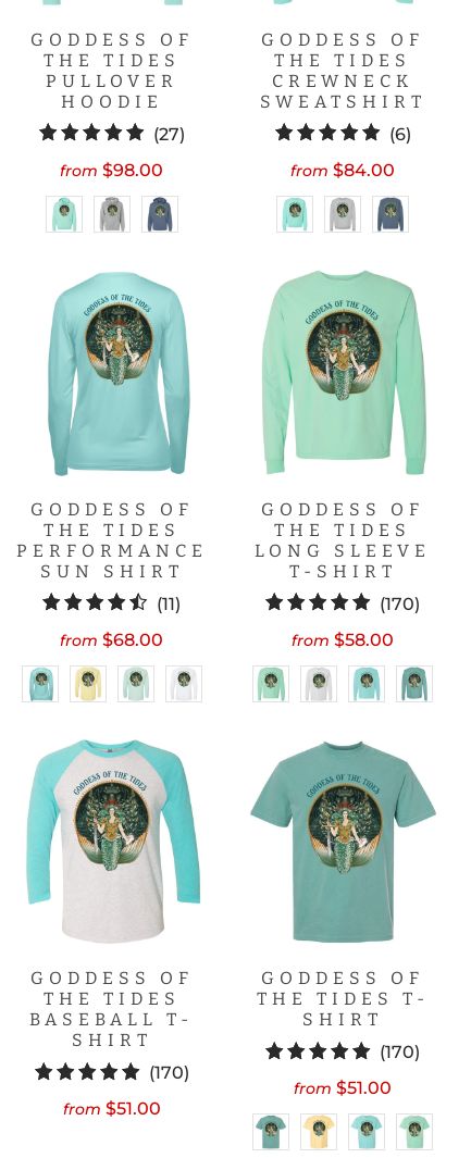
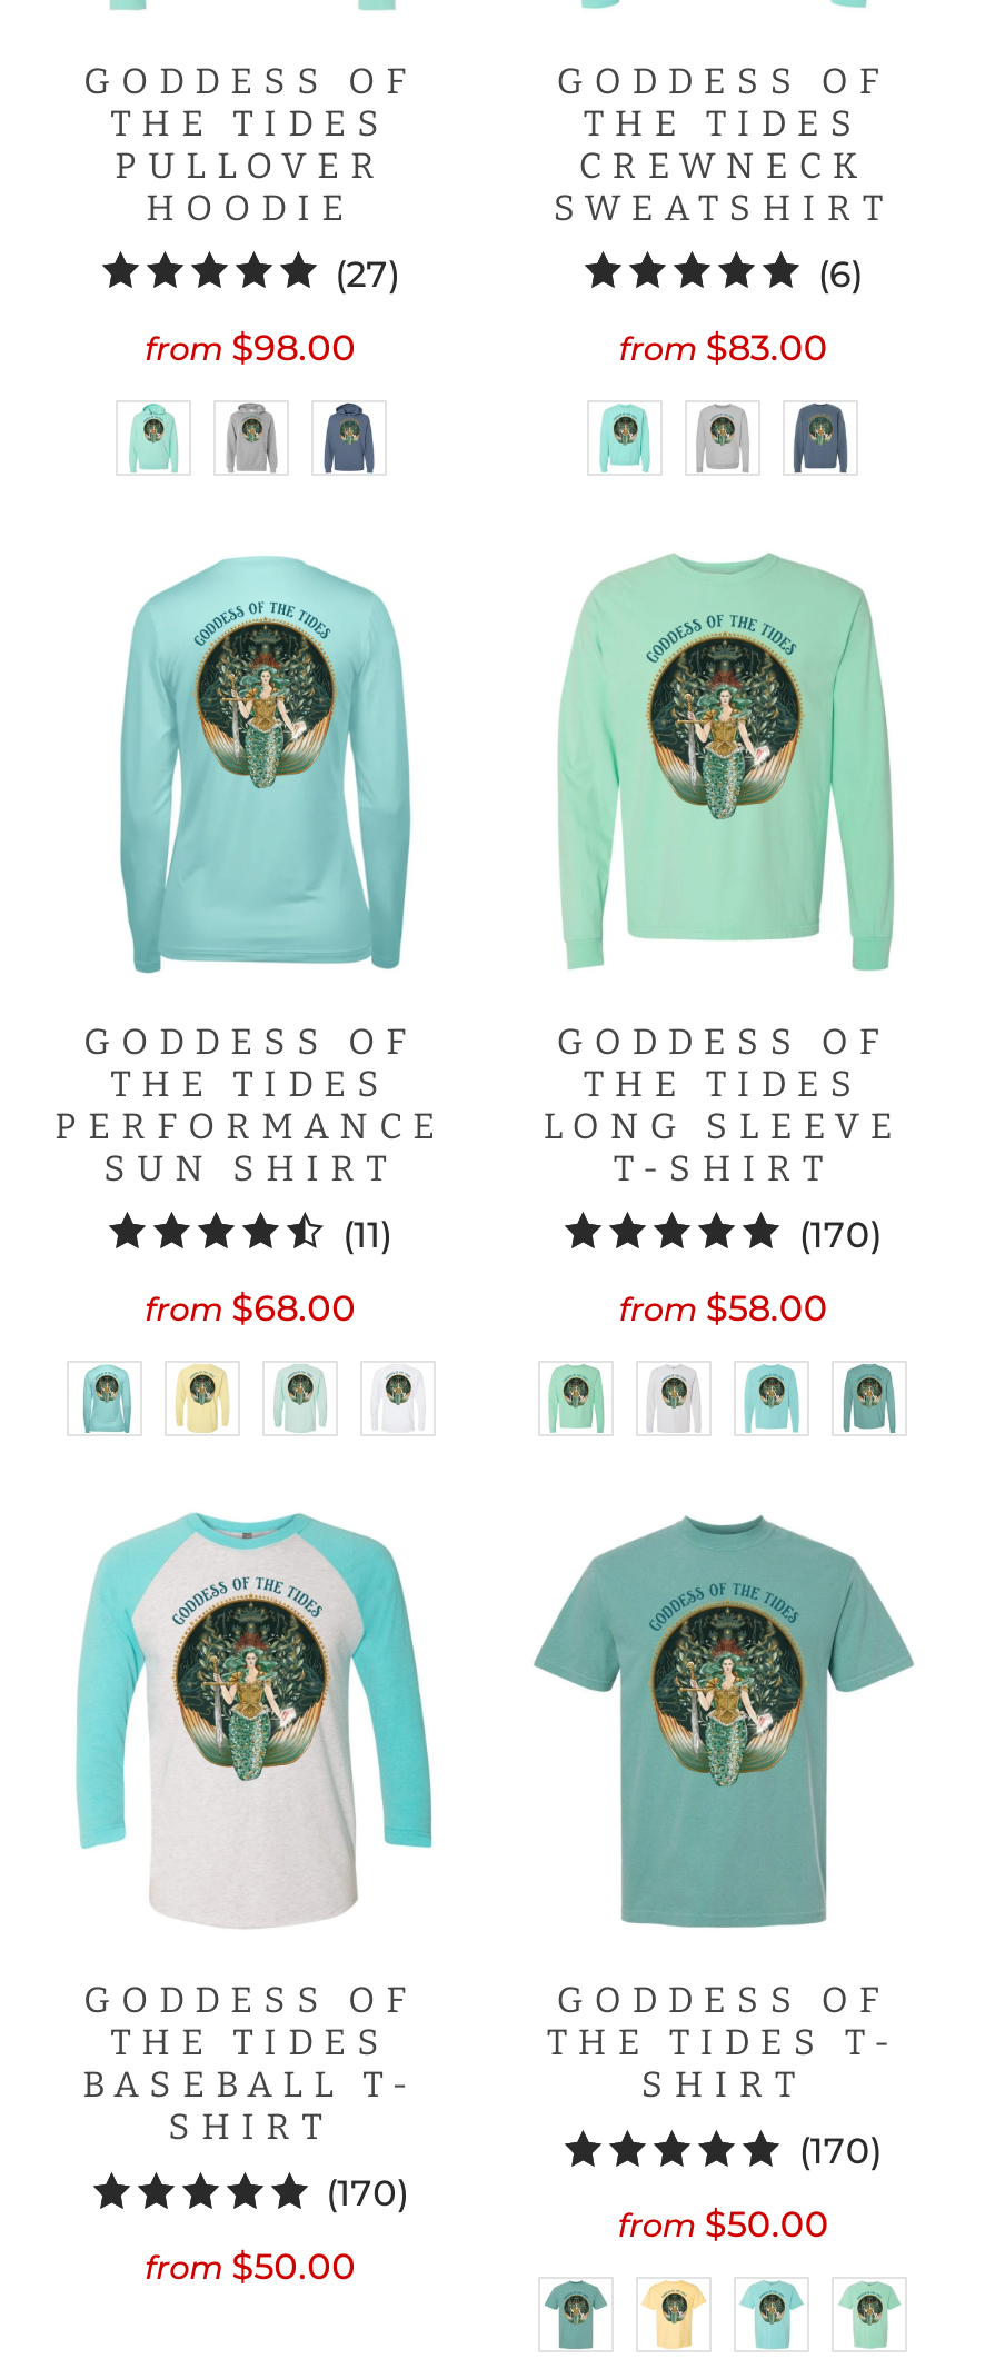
[291,160,395,180] from $84.00 -> [619,326,828,369] from $83.00
[294,1078,392,1099] from $51.00 -> [618,2204,829,2246] from $50.00
[63,1099,161,1119] from $51.00 -> [145,2246,356,2289] from $50.00

